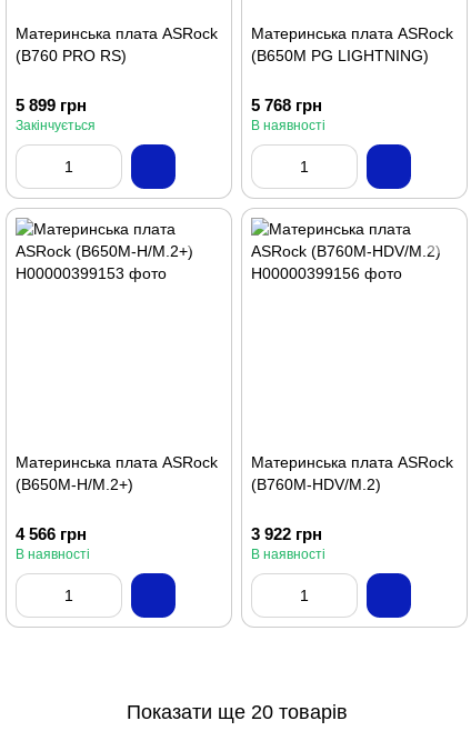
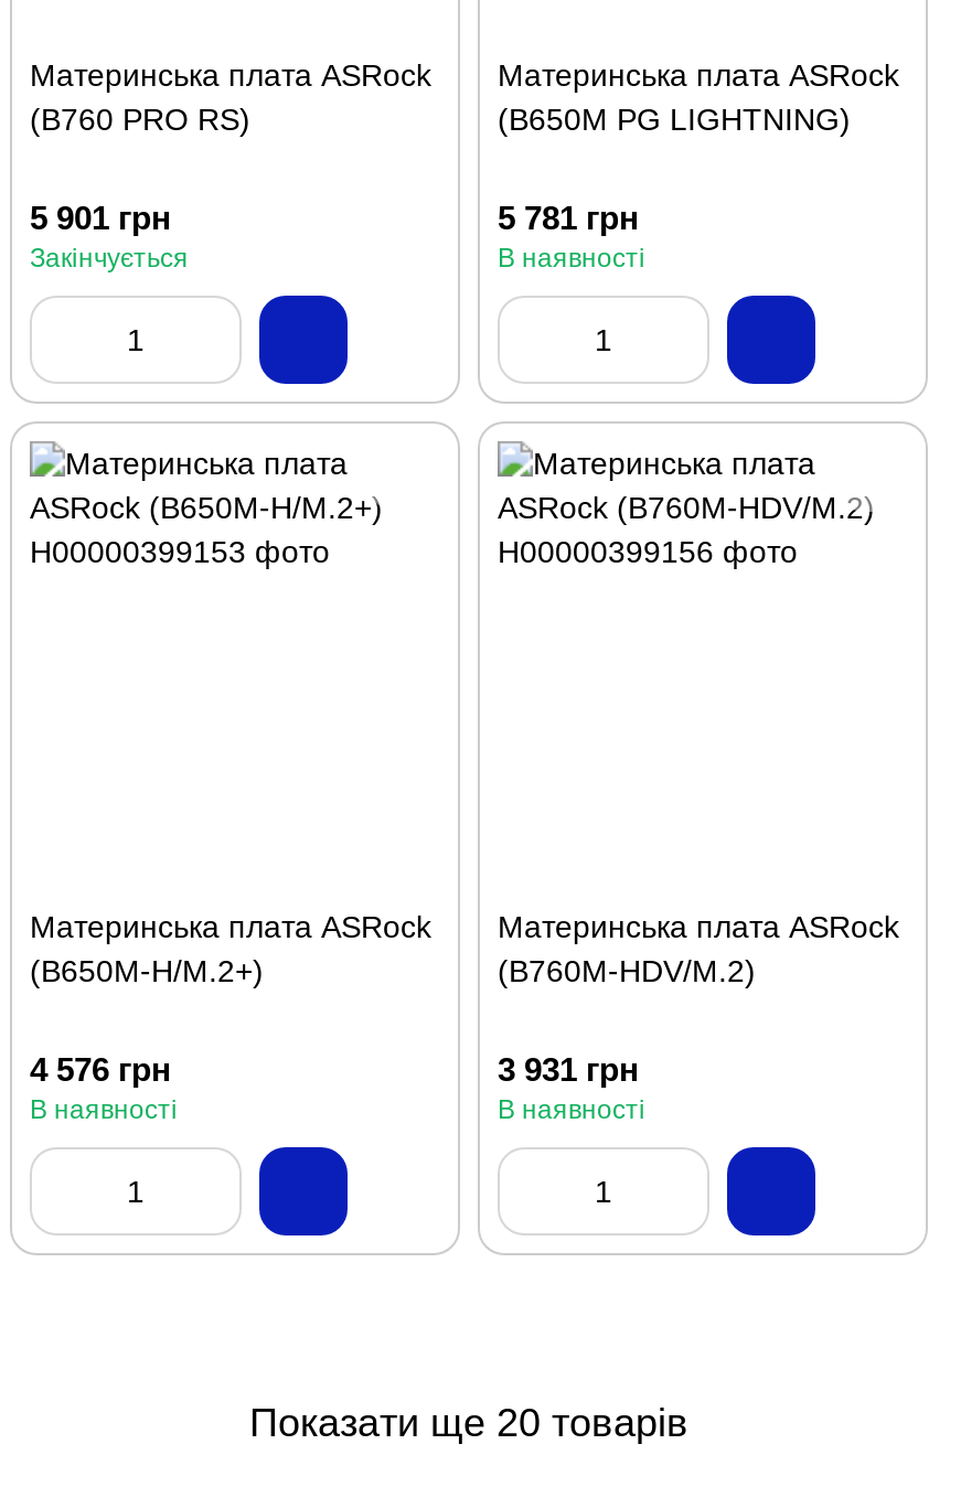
[16,96,87,114] 5 899 грн -> [30,199,171,236] 5 901 грн
[251,96,322,114] 5 768 грн -> [498,199,639,236] 5 781 грн
[16,524,87,543] 4 566 грн -> [30,1050,171,1088] 4 576 грн
[251,524,322,543] 3 922 грн -> [498,1050,639,1088] 3 931 грн

